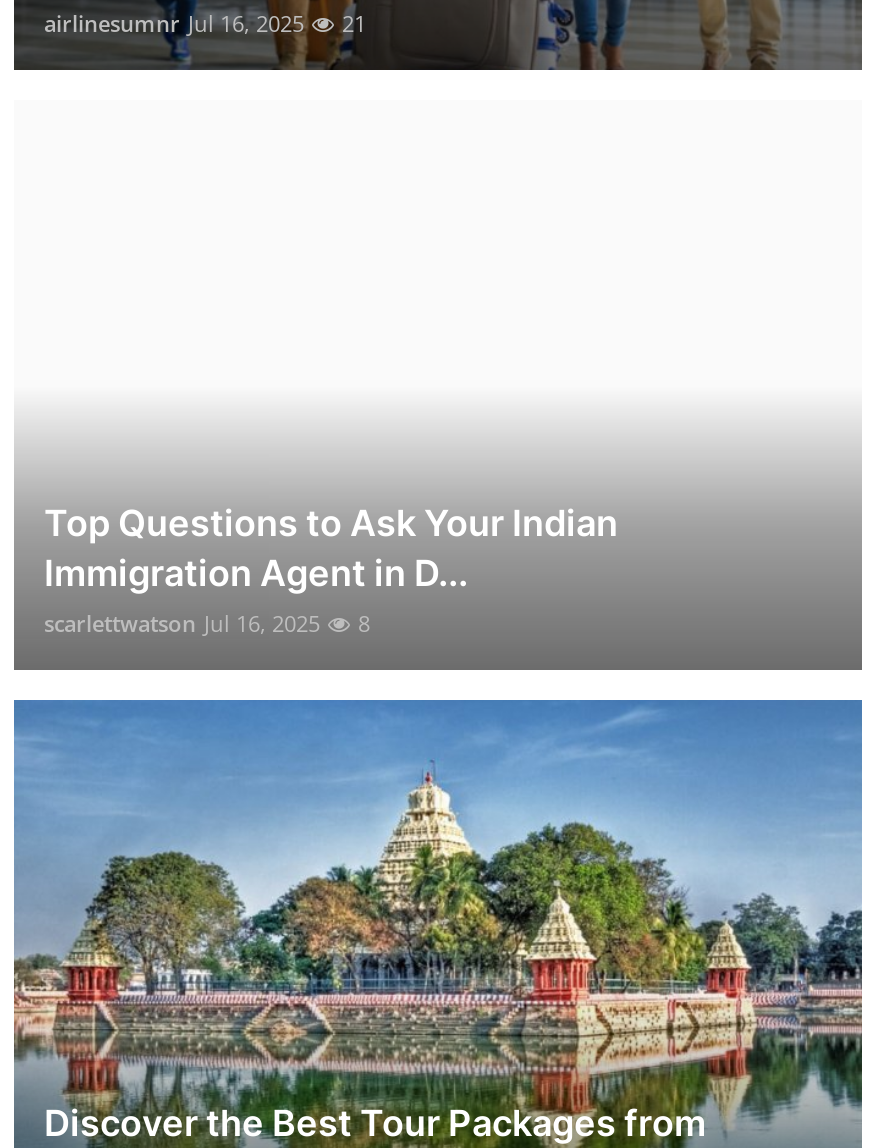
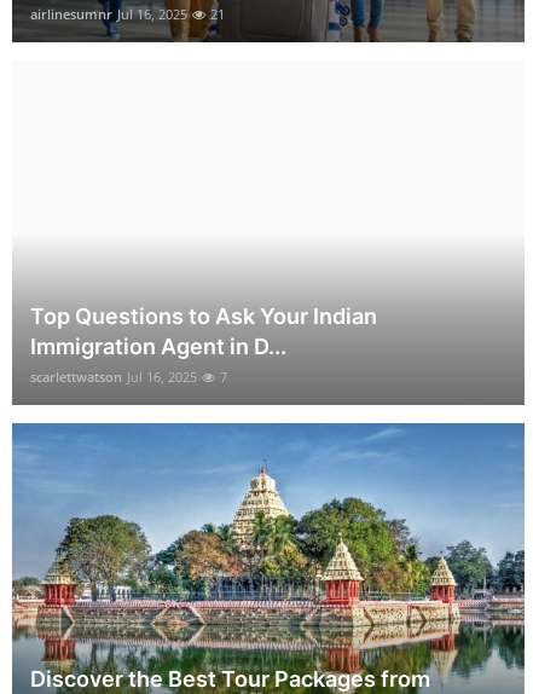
[44,608,370,638] scarlettwatson Jul 16, 2025 8 -> [30,367,227,385] scarlettwatson Jul 16, 2025 7

